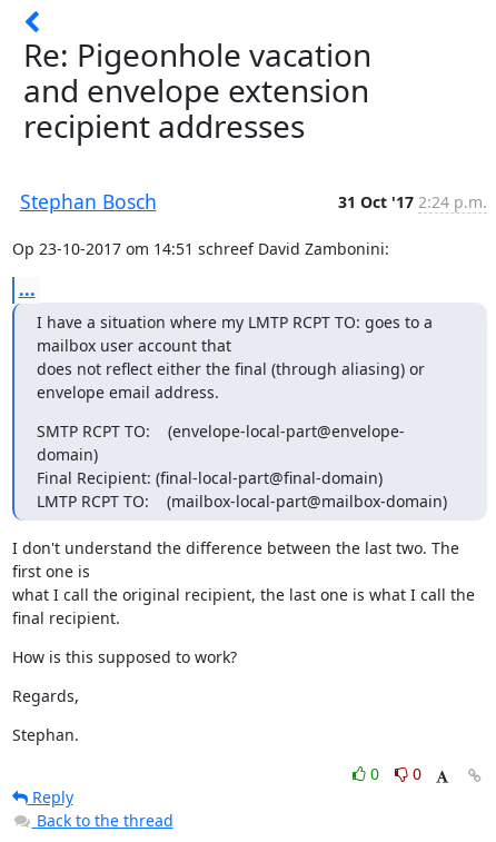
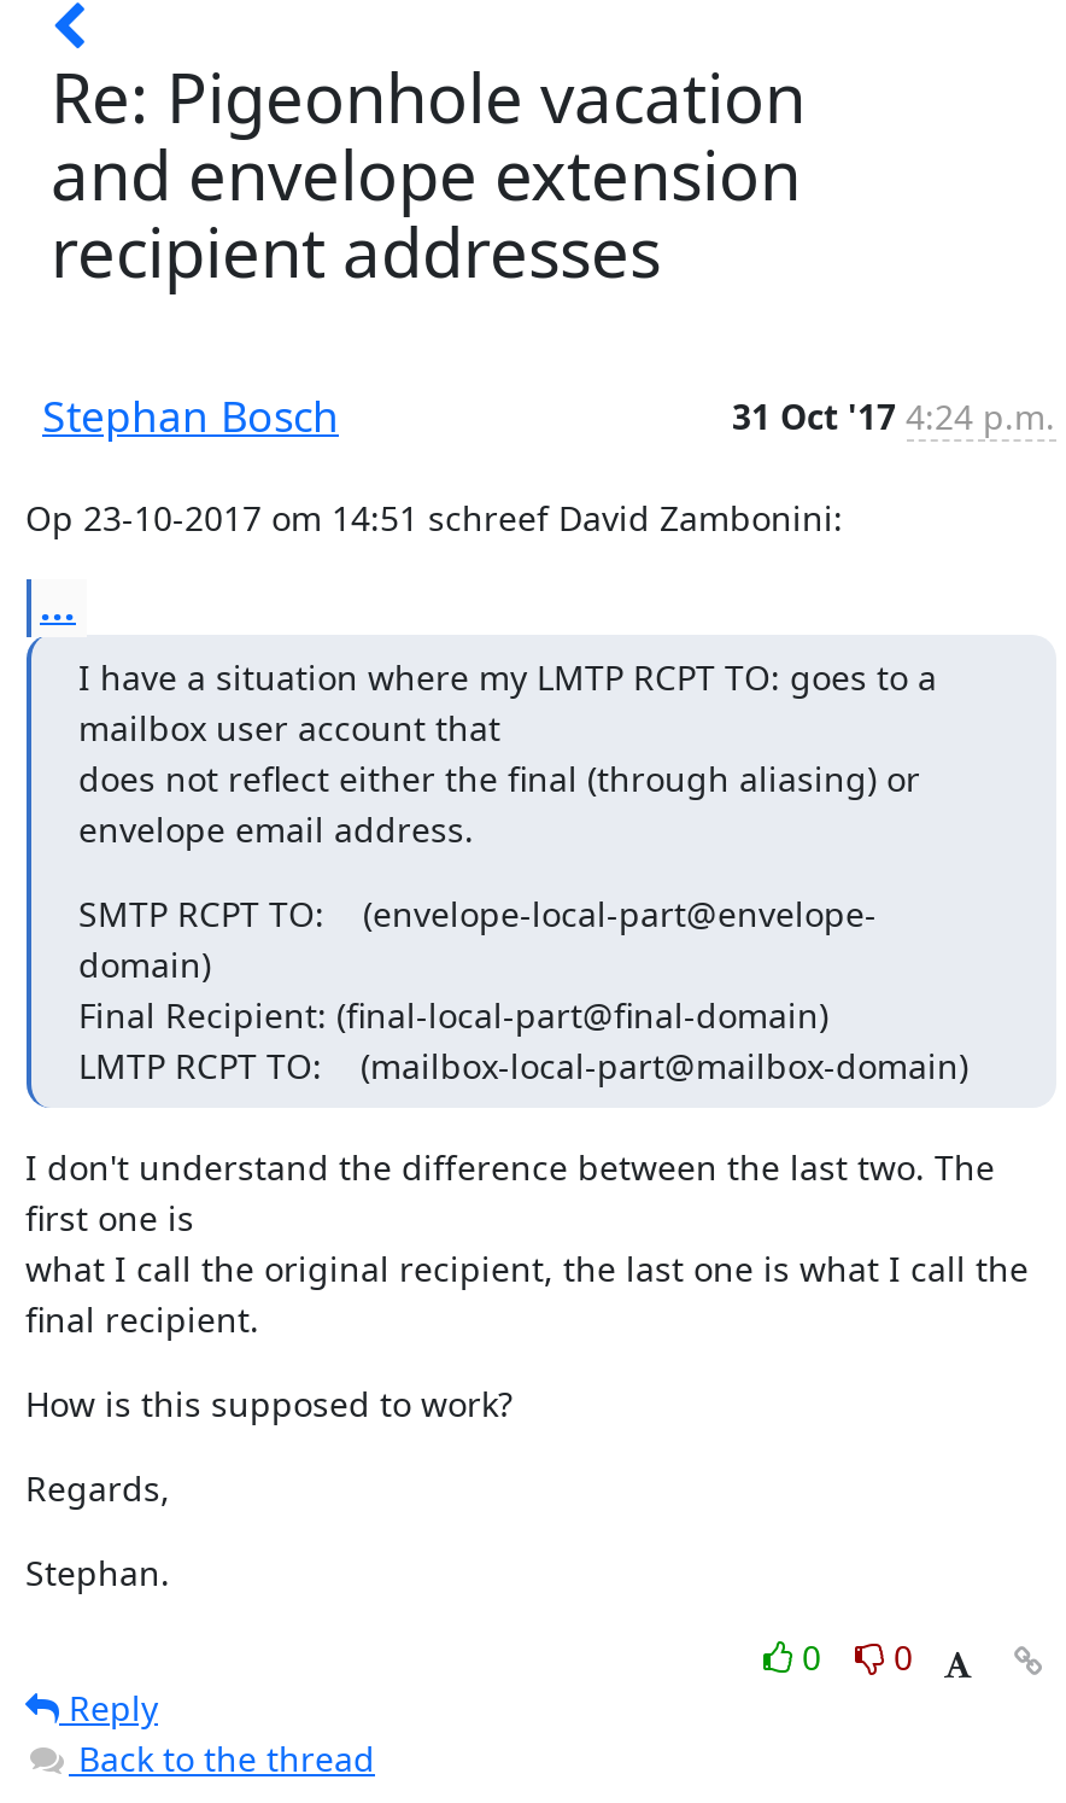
[338,191,487,212] 31 Oct '17 2:24 p.m. -> [732,393,1055,439] 31 Oct '17 4:24 p.m.

